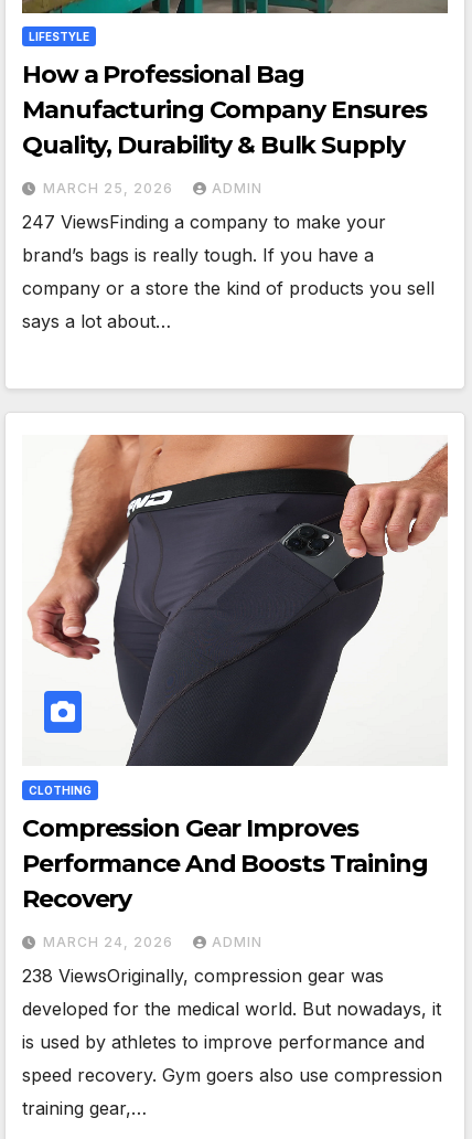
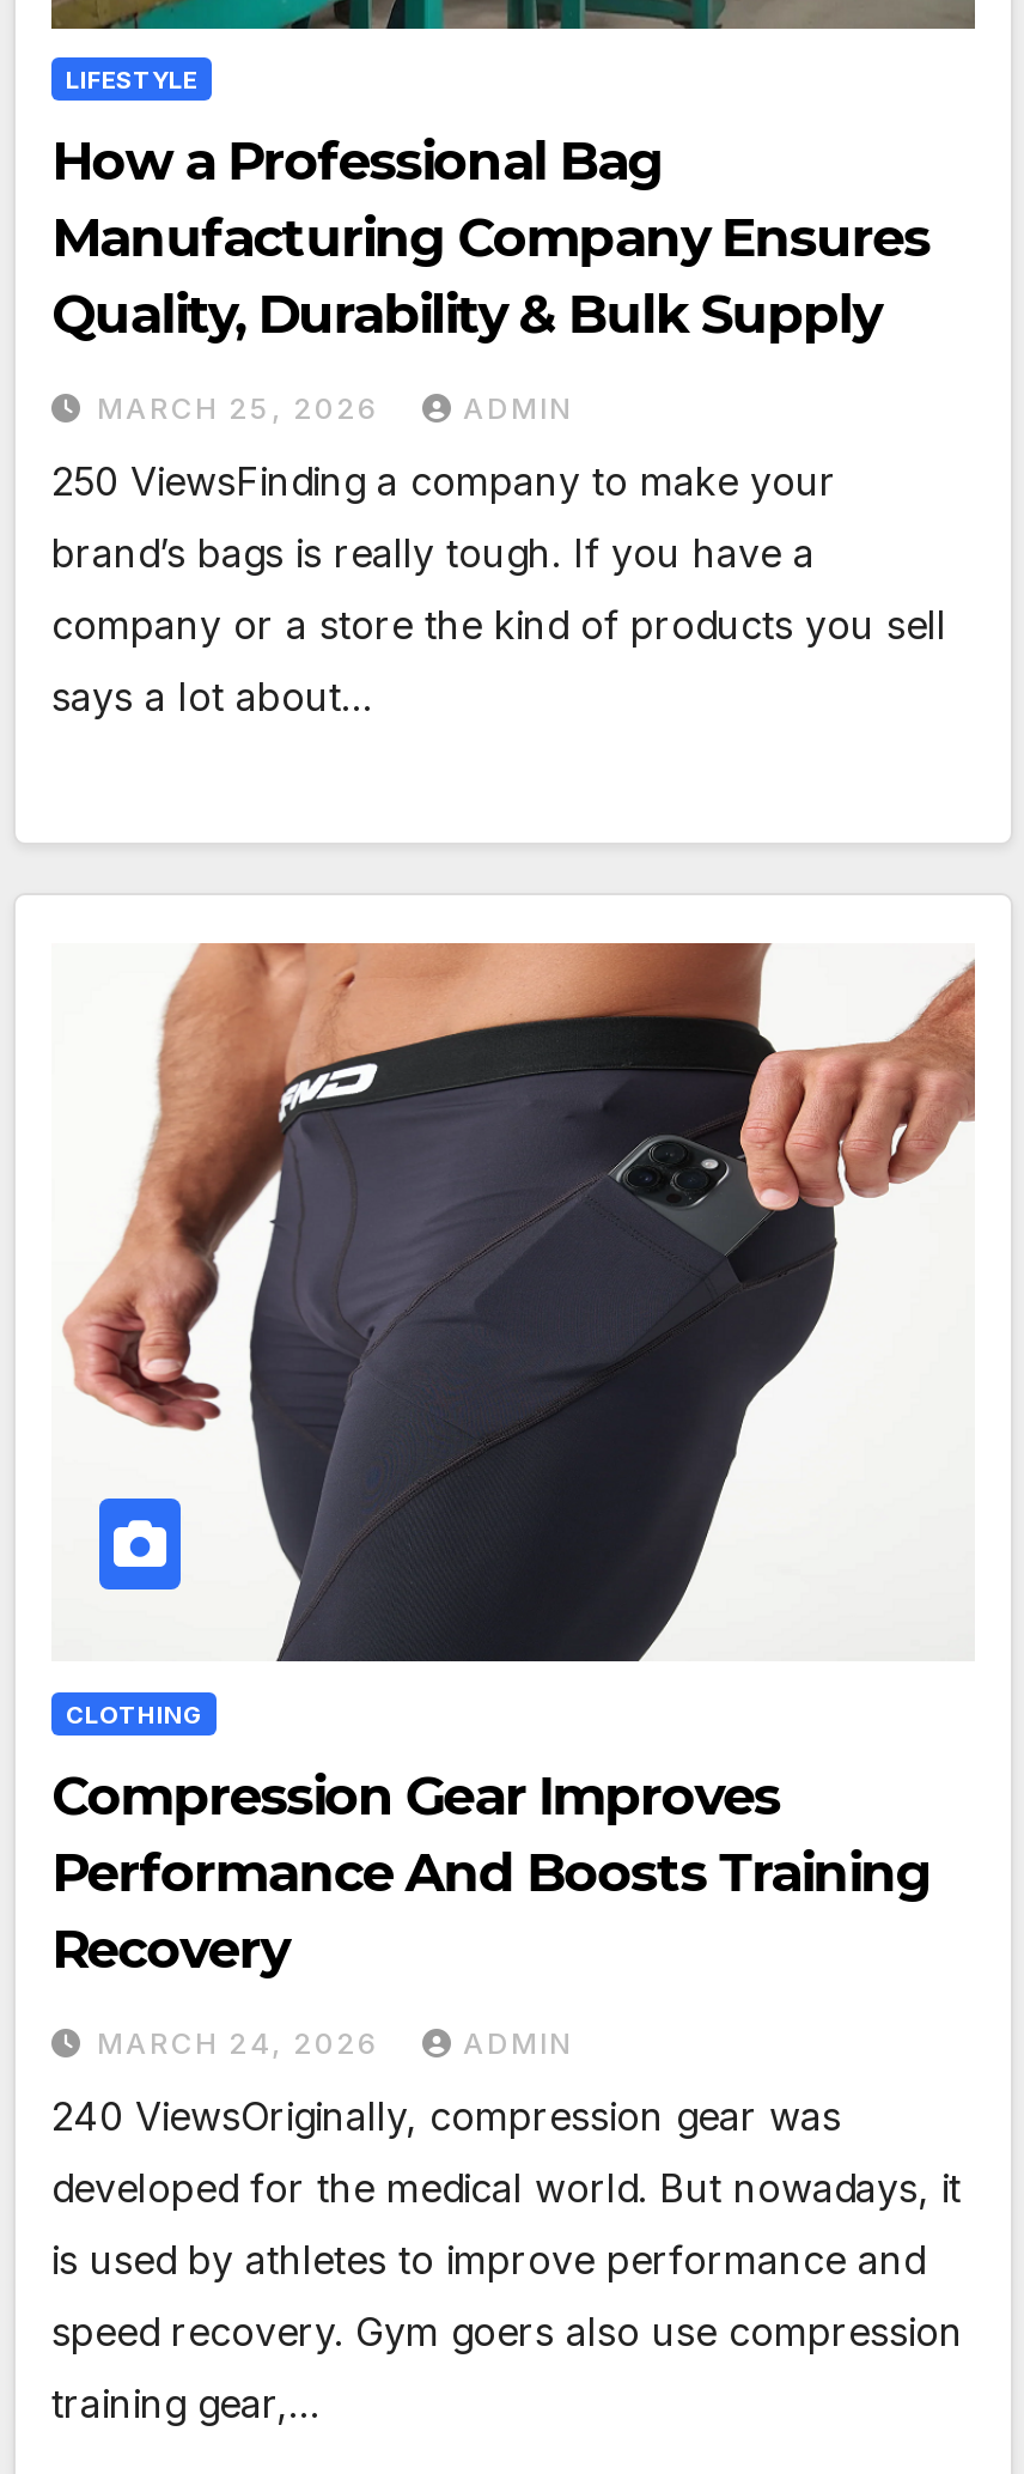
[22,211,386,233] 247 ViewsFinding a company to make your -> [51,458,836,506] 250 ViewsFinding a company to make your
[22,964,384,986] 238 ViewsOriginally, compression gear was -> [51,2092,841,2140] 240 ViewsOriginally, compression gear was

